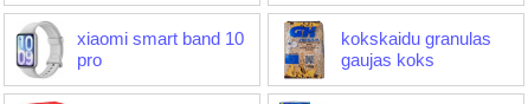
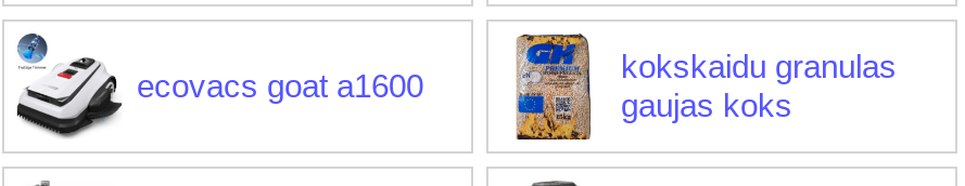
[12,20,244,76] [image] | xiaomi smart band 10 | pro -> [15,30,423,136] [image] | ecovacs goat a1600

